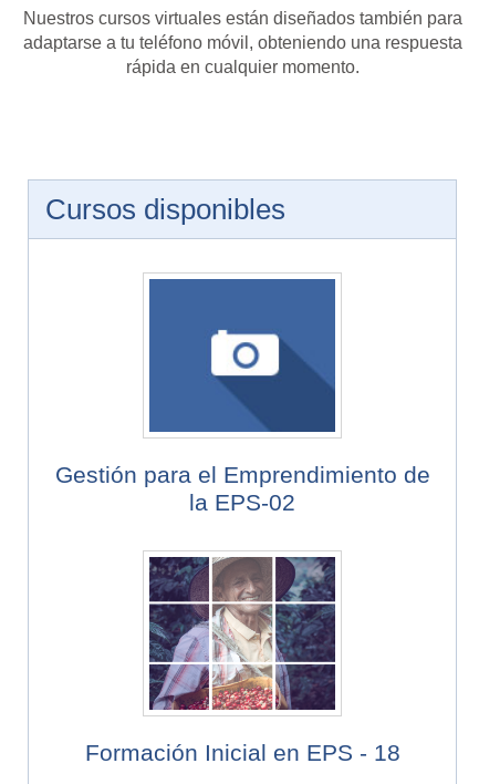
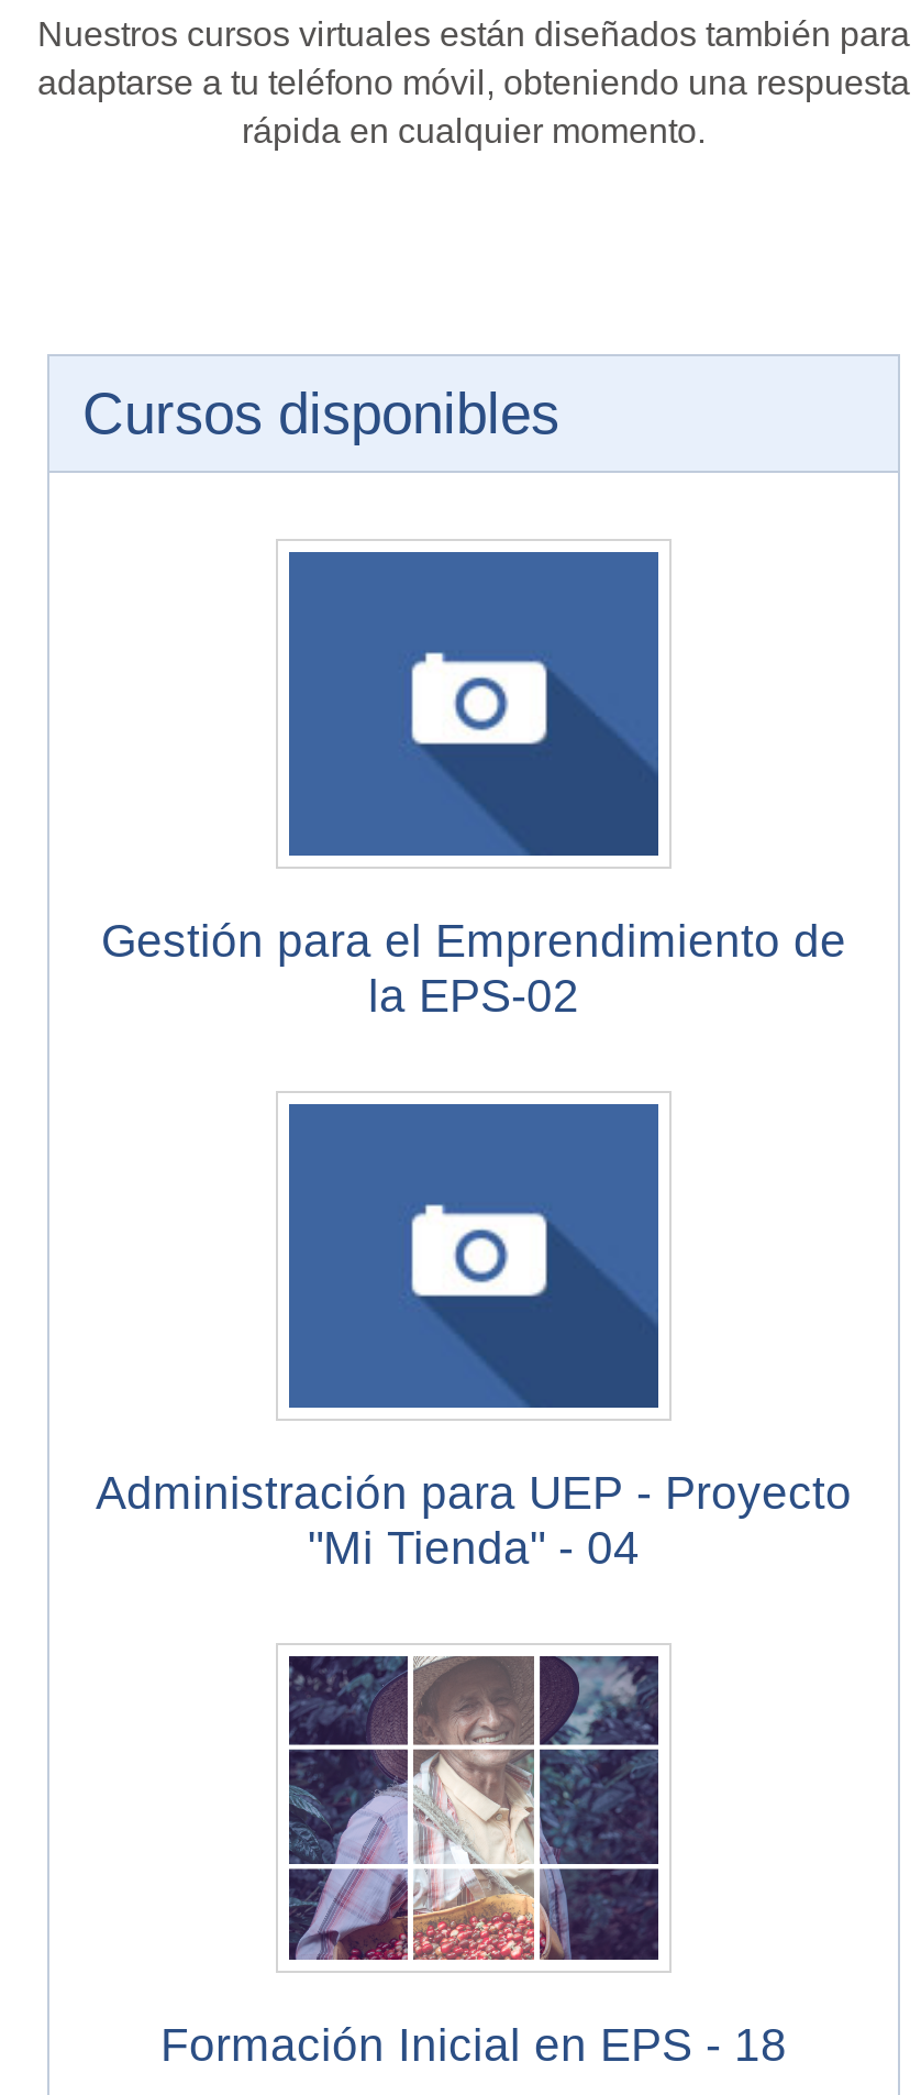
none -> [96,1466,852,1572] Administración para UEP - Proyecto | "Mi Tienda" - 04

